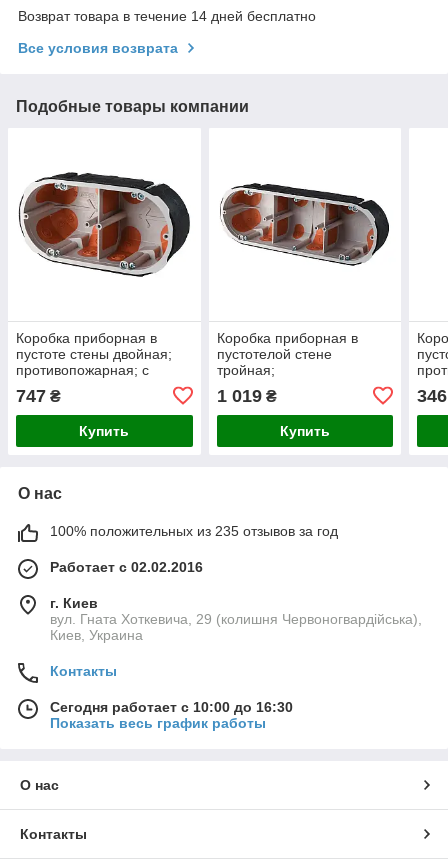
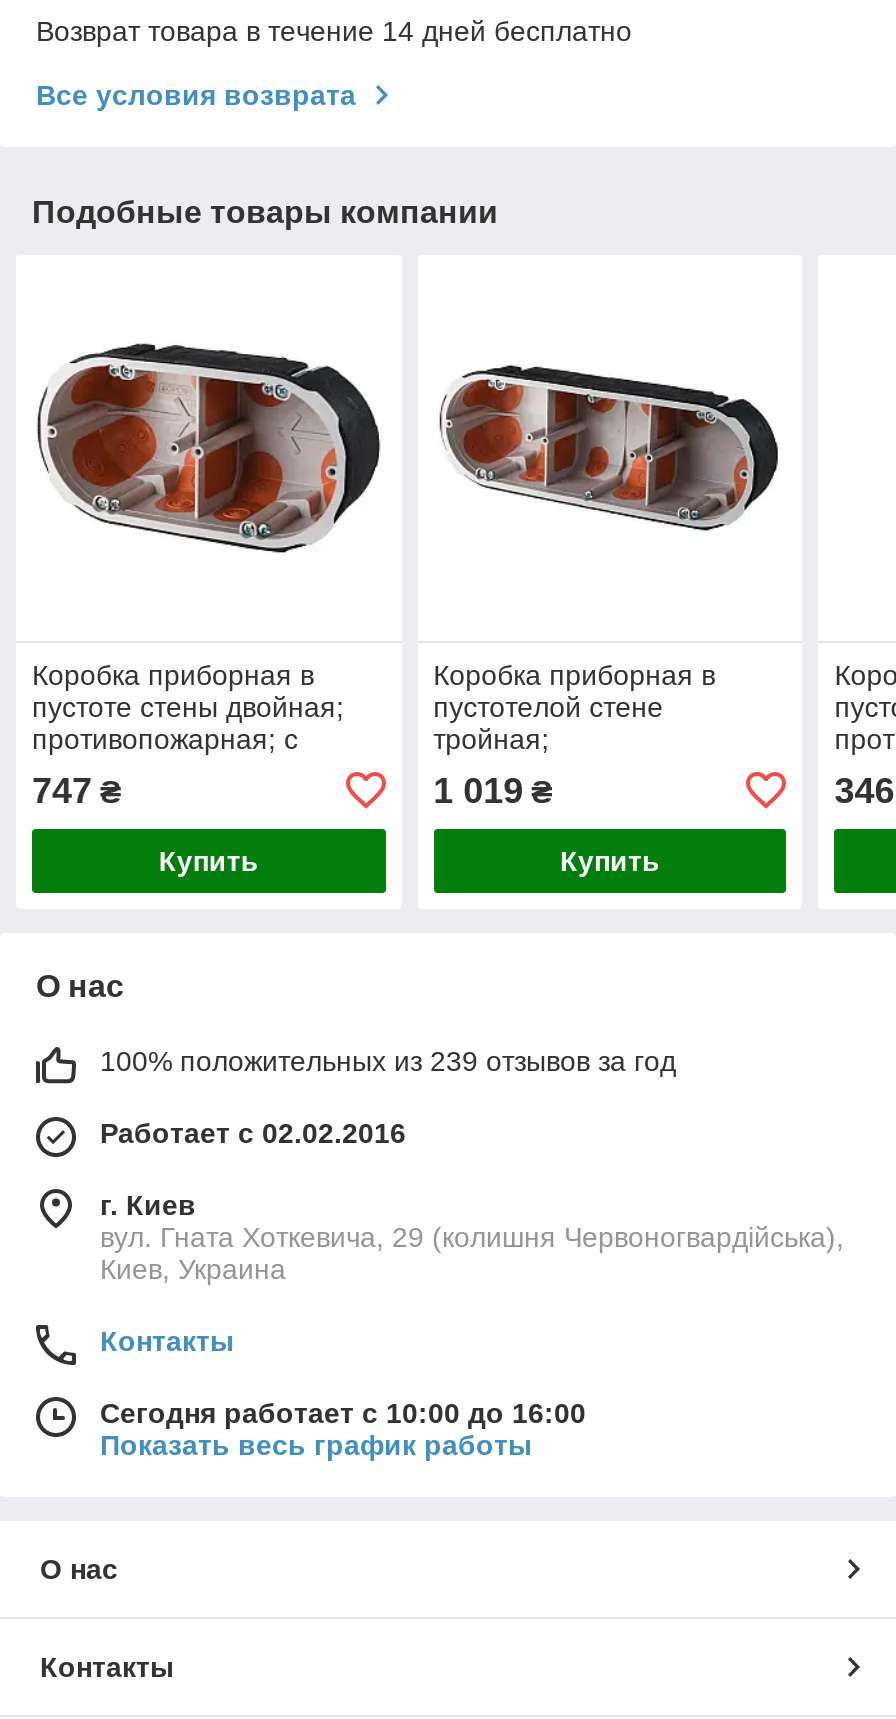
[50,523,338,539] 100% положительных из 235 отзывов за год -> [100,1045,676,1077] 100% положительных из 239 отзывов за год
[50,699,293,715] Сегодня работает с 10:00 до 16:30 -> [100,1397,586,1429] Сегодня работает с 10:00 до 16:00

